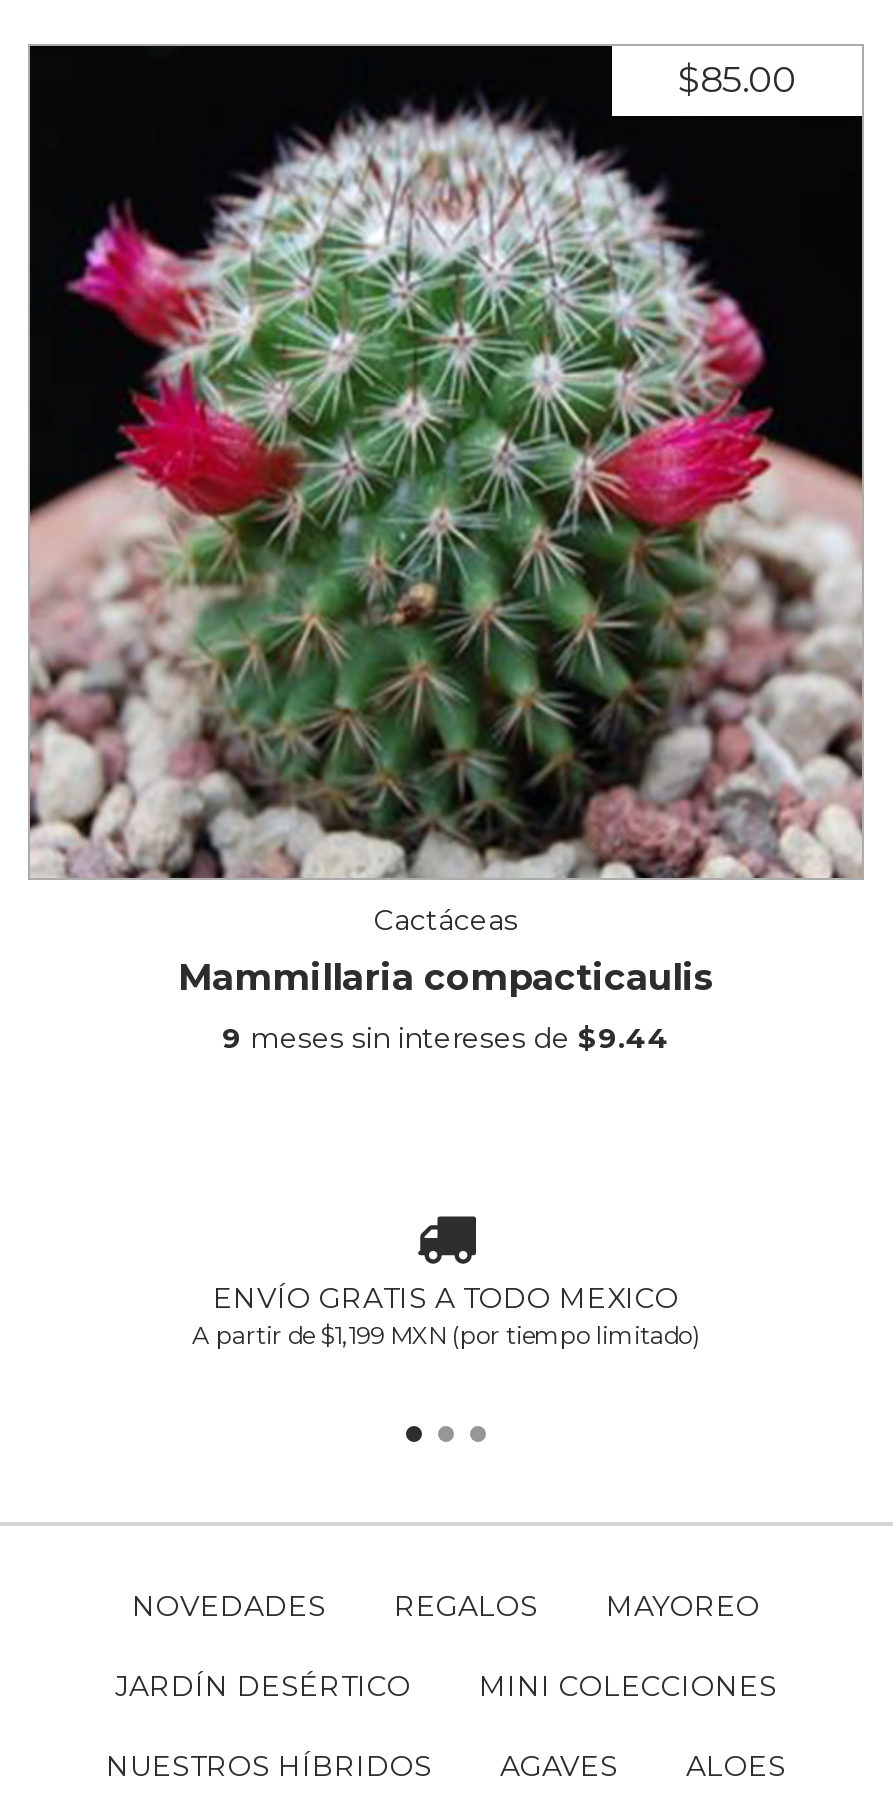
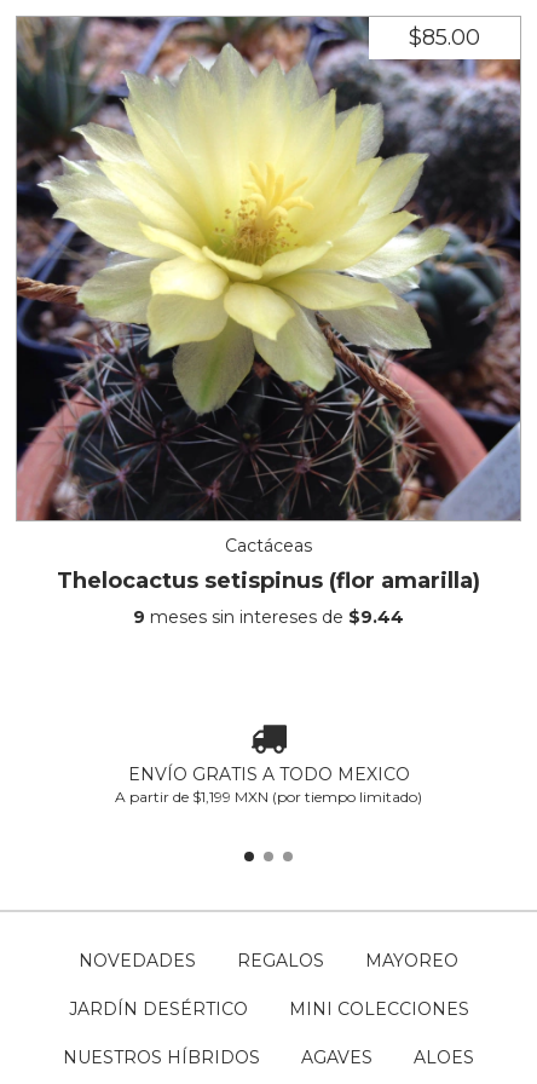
[28,44,864,1000] [image] | Mammillaria compacticaulis -> [16,16,521,594] [image] | Thelocactus setispinus (flor amarilla)

